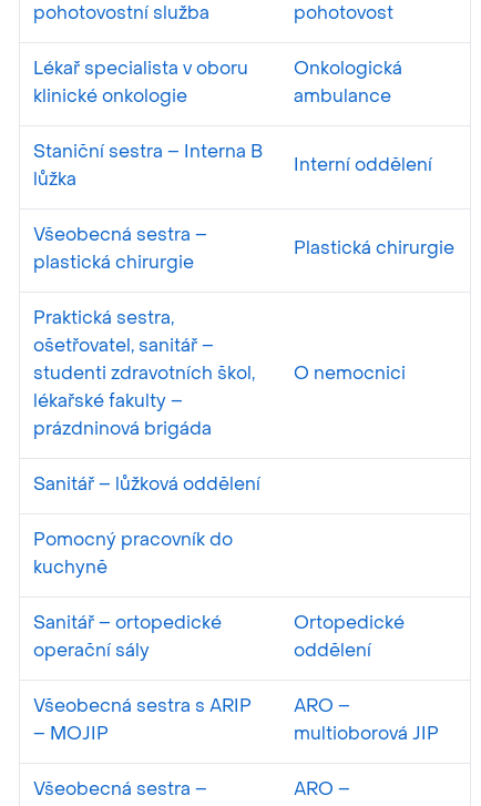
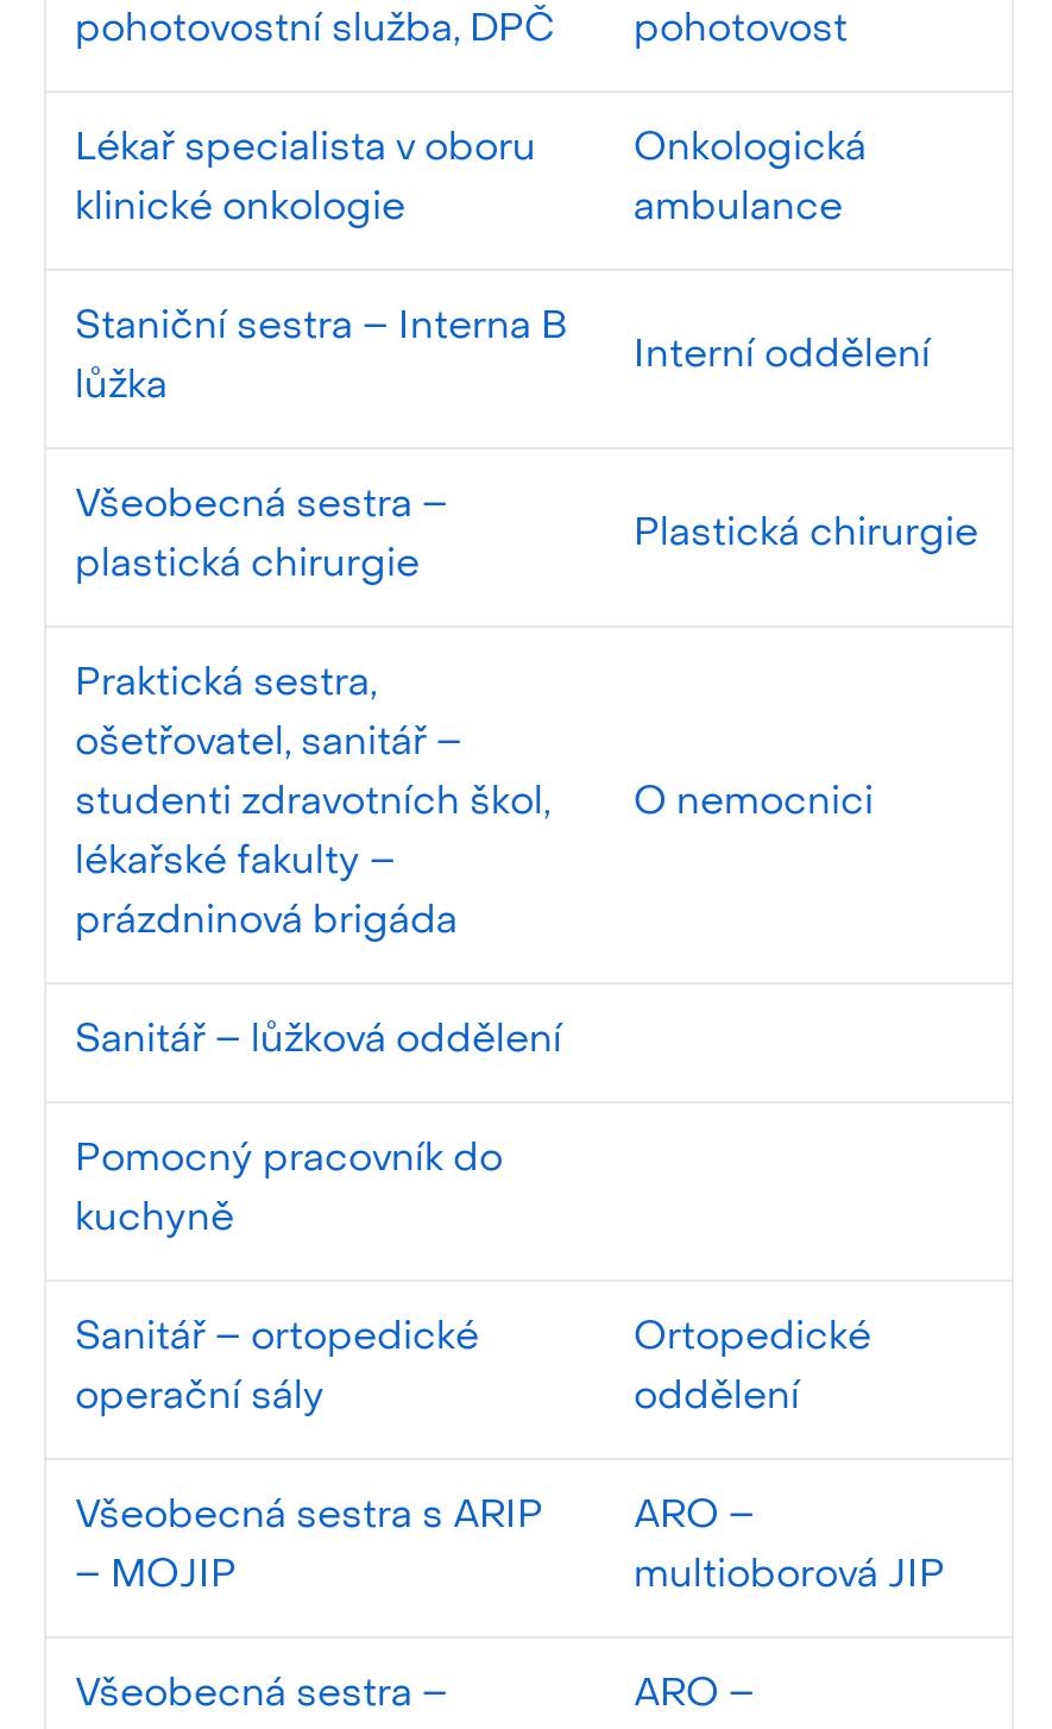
[33,6,209,23] pohotovostní služba -> [75,12,555,50] pohotovostní služba, DPČ

